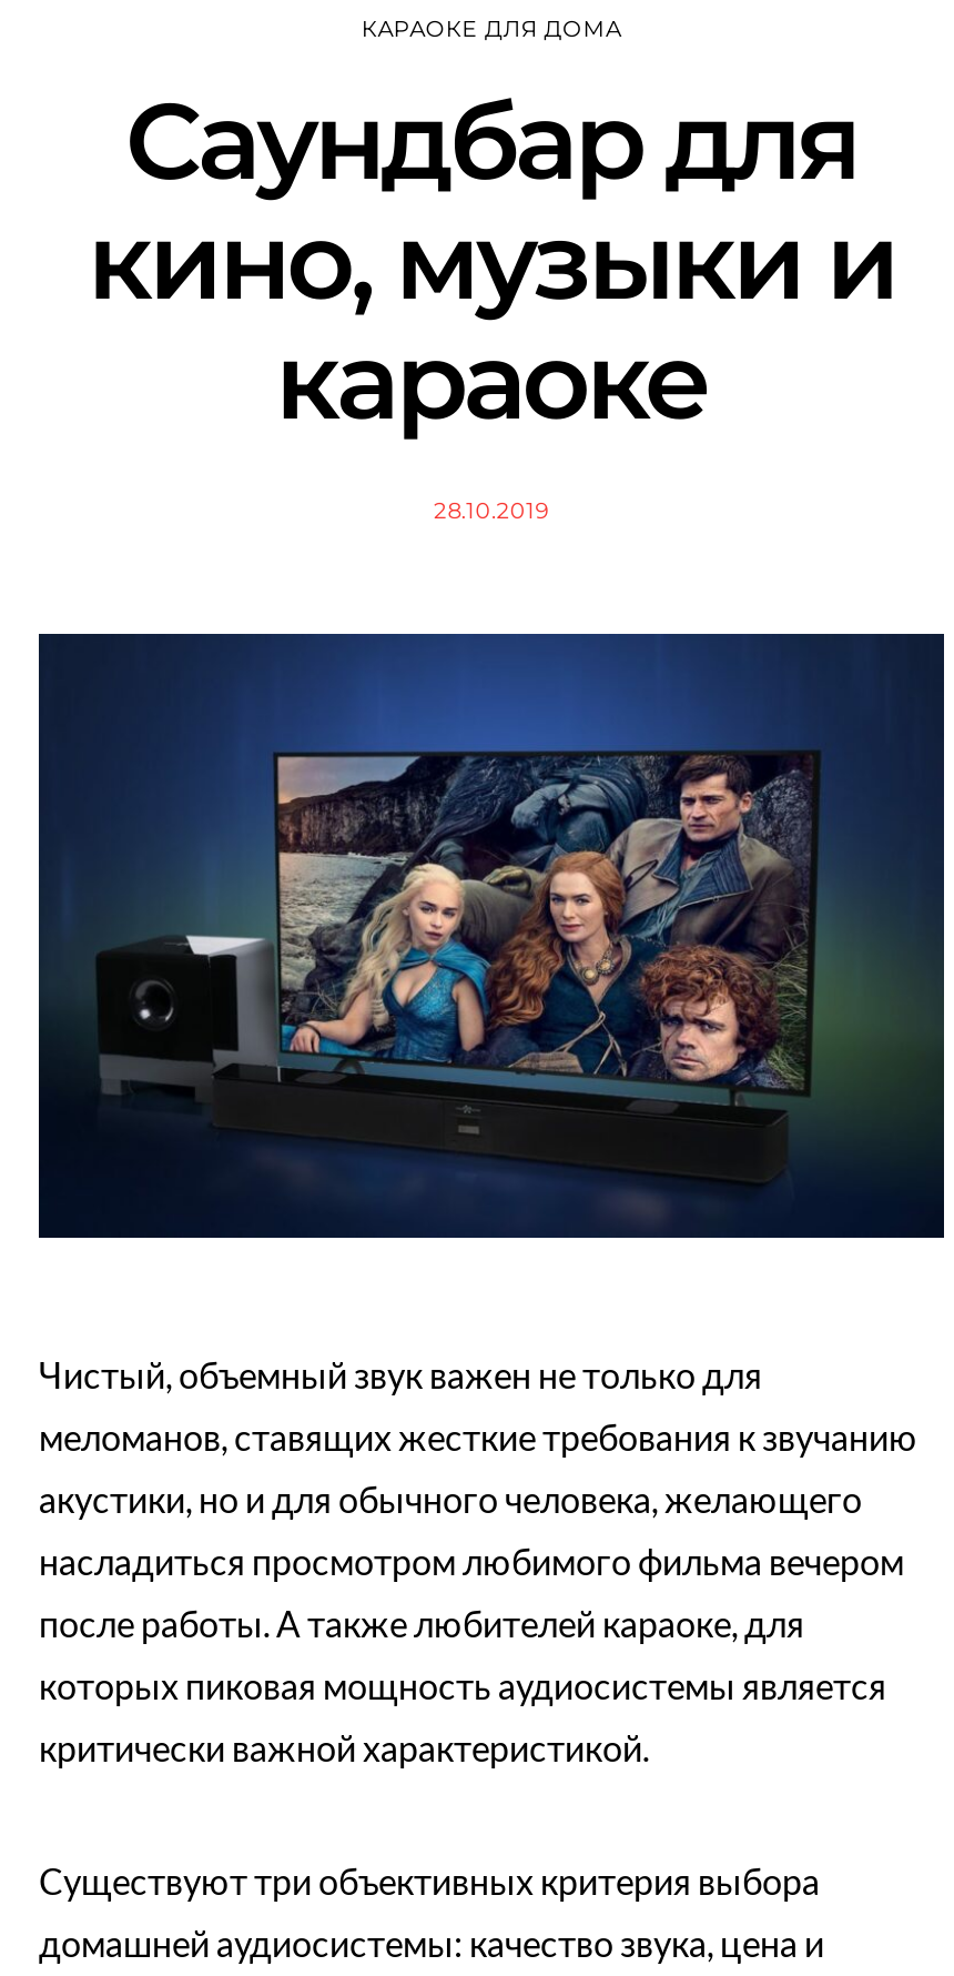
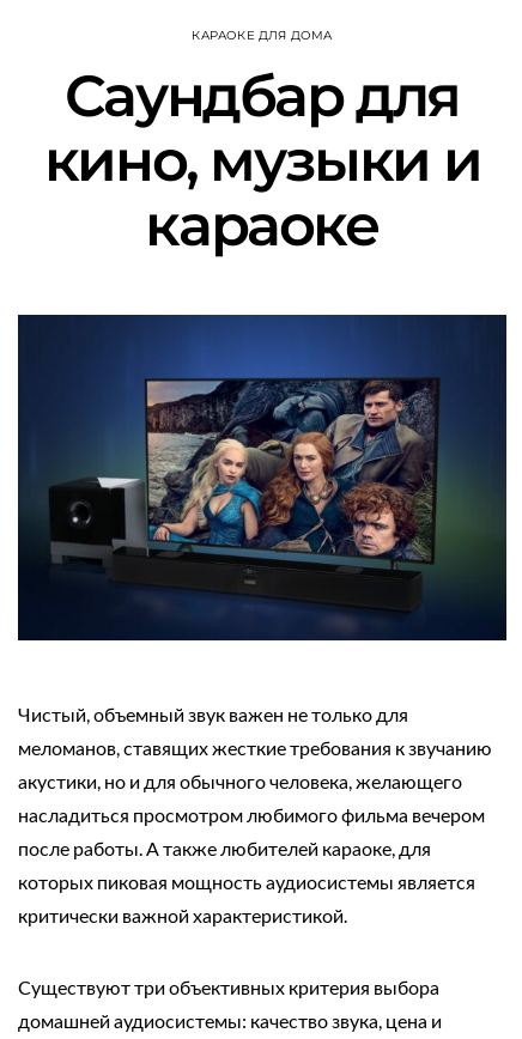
[434,496,549,525] 28.10.2019 -> none

